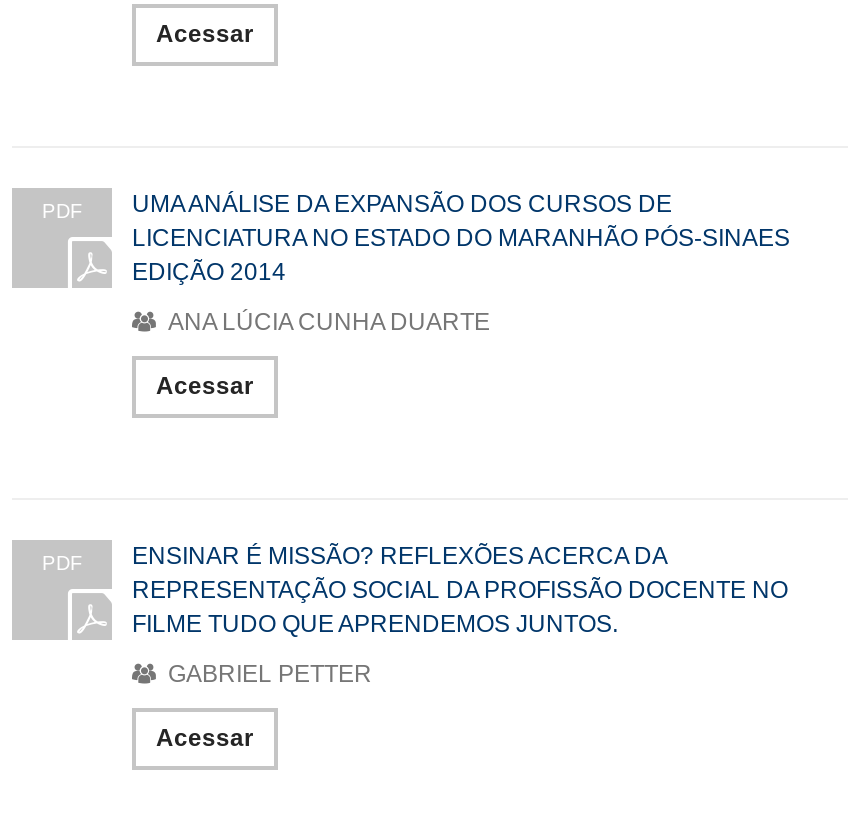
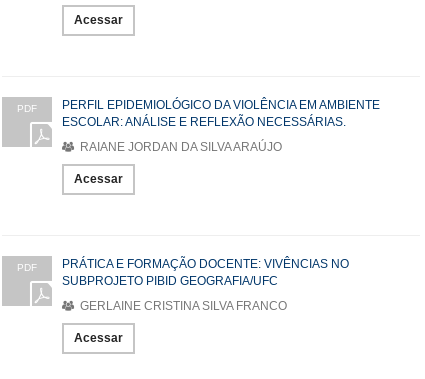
[132,189,790,285] UMA ANÁLISE DA EXPANSÃO DOS CURSOS DE | LICENCIATURA NO ESTADO DO MARANHÃO PÓS-SINAES | EDIÇÃO 2014 -> [62,98,380,129] PERFIL EPIDEMIOLÓGICO DA VIOLÊNCIA EM AMBIENTE | ESCOLAR: ANÁLISE E REFLEXÃO NECESSÁRIAS.
[162,307,490,335] ANA LÚCIA CUNHA DUARTE -> [77,140,282,154] RAIANE JORDAN DA SILVA ARAÚJO
[132,541,788,637] ENSINAR É MISSÃO? REFLEXÕES ACERCA DA | REPRESENTAÇÃO SOCIAL DA PROFISSÃO DOCENTE NO | FILME TUDO QUE APRENDEMOS JUNTOS. -> [62,257,349,288] PRÁTICA E FORMAÇÃO DOCENTE: VIVÊNCIAS NO | SUBPROJETO PIBID GEOGRAFIA/UFC
[162,659,372,687] GABRIEL PETTER -> [77,299,287,313] GERLAINE CRISTINA SILVA FRANCO

